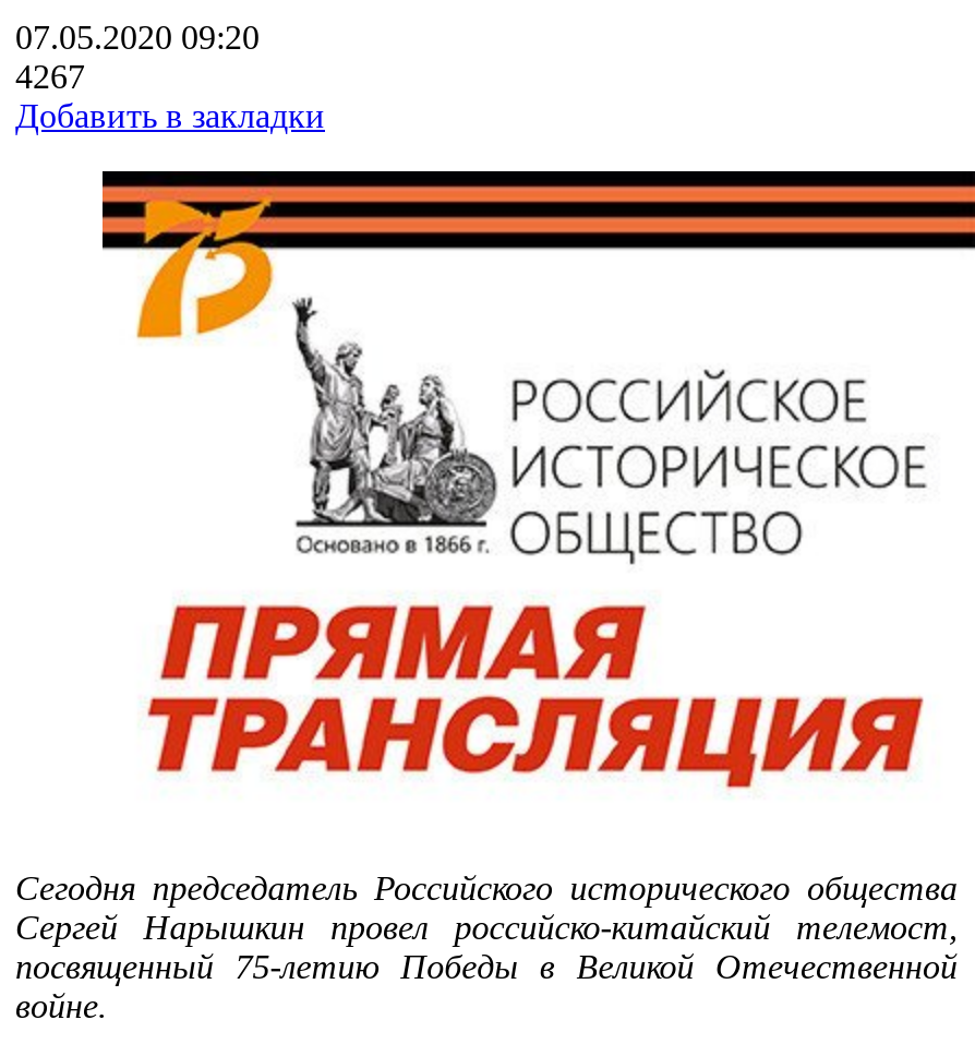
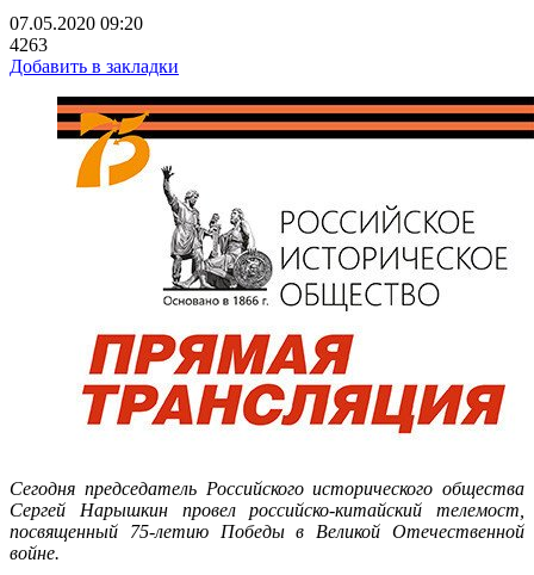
[15,59,85,96] 4267 -> [10,35,48,55] 4263

